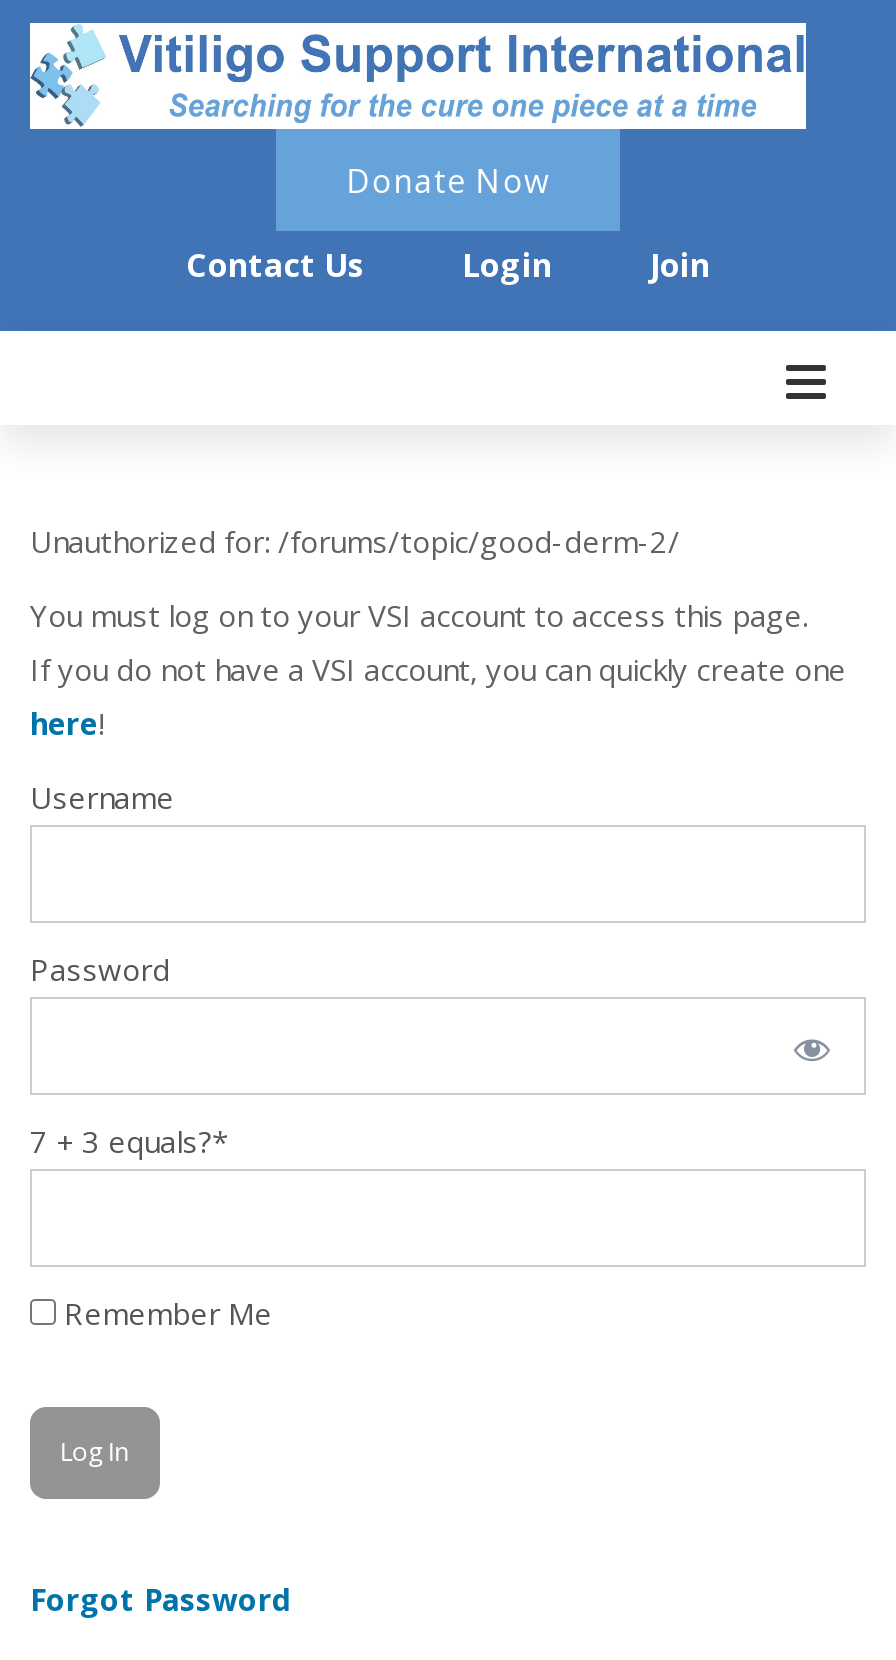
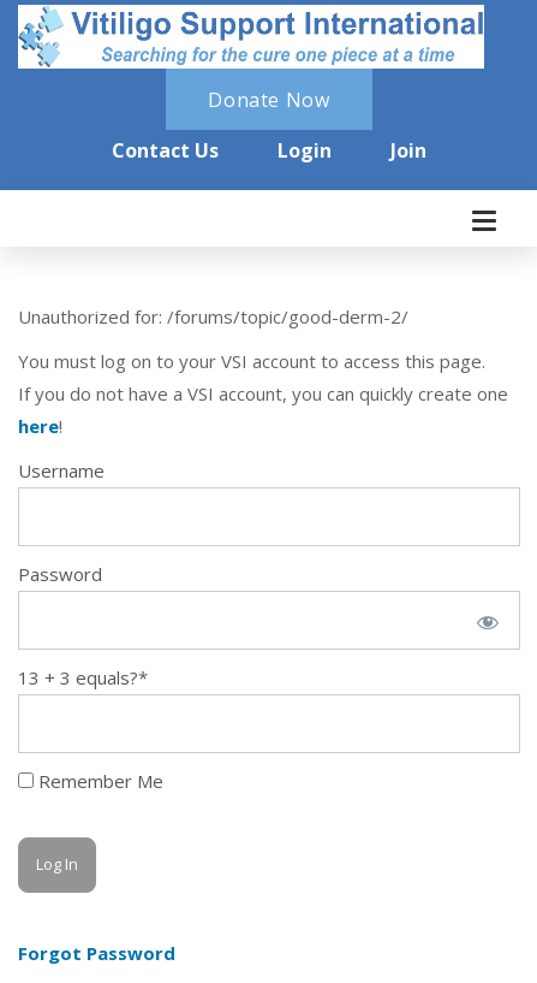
[30,1121,228,1161] 7 + 3 equals?* -> [18,665,148,689] 13 + 3 equals?*

